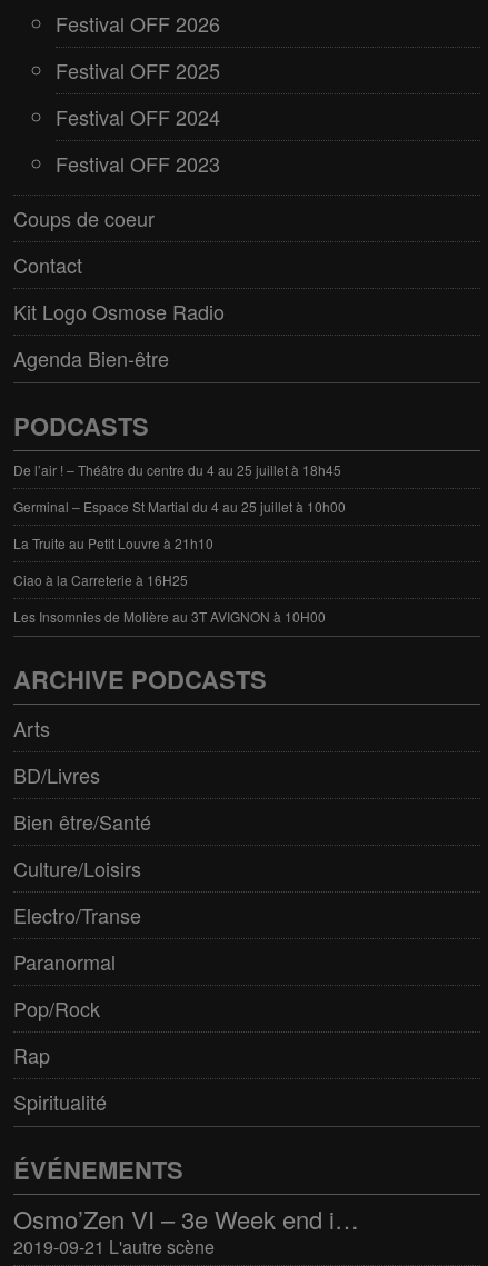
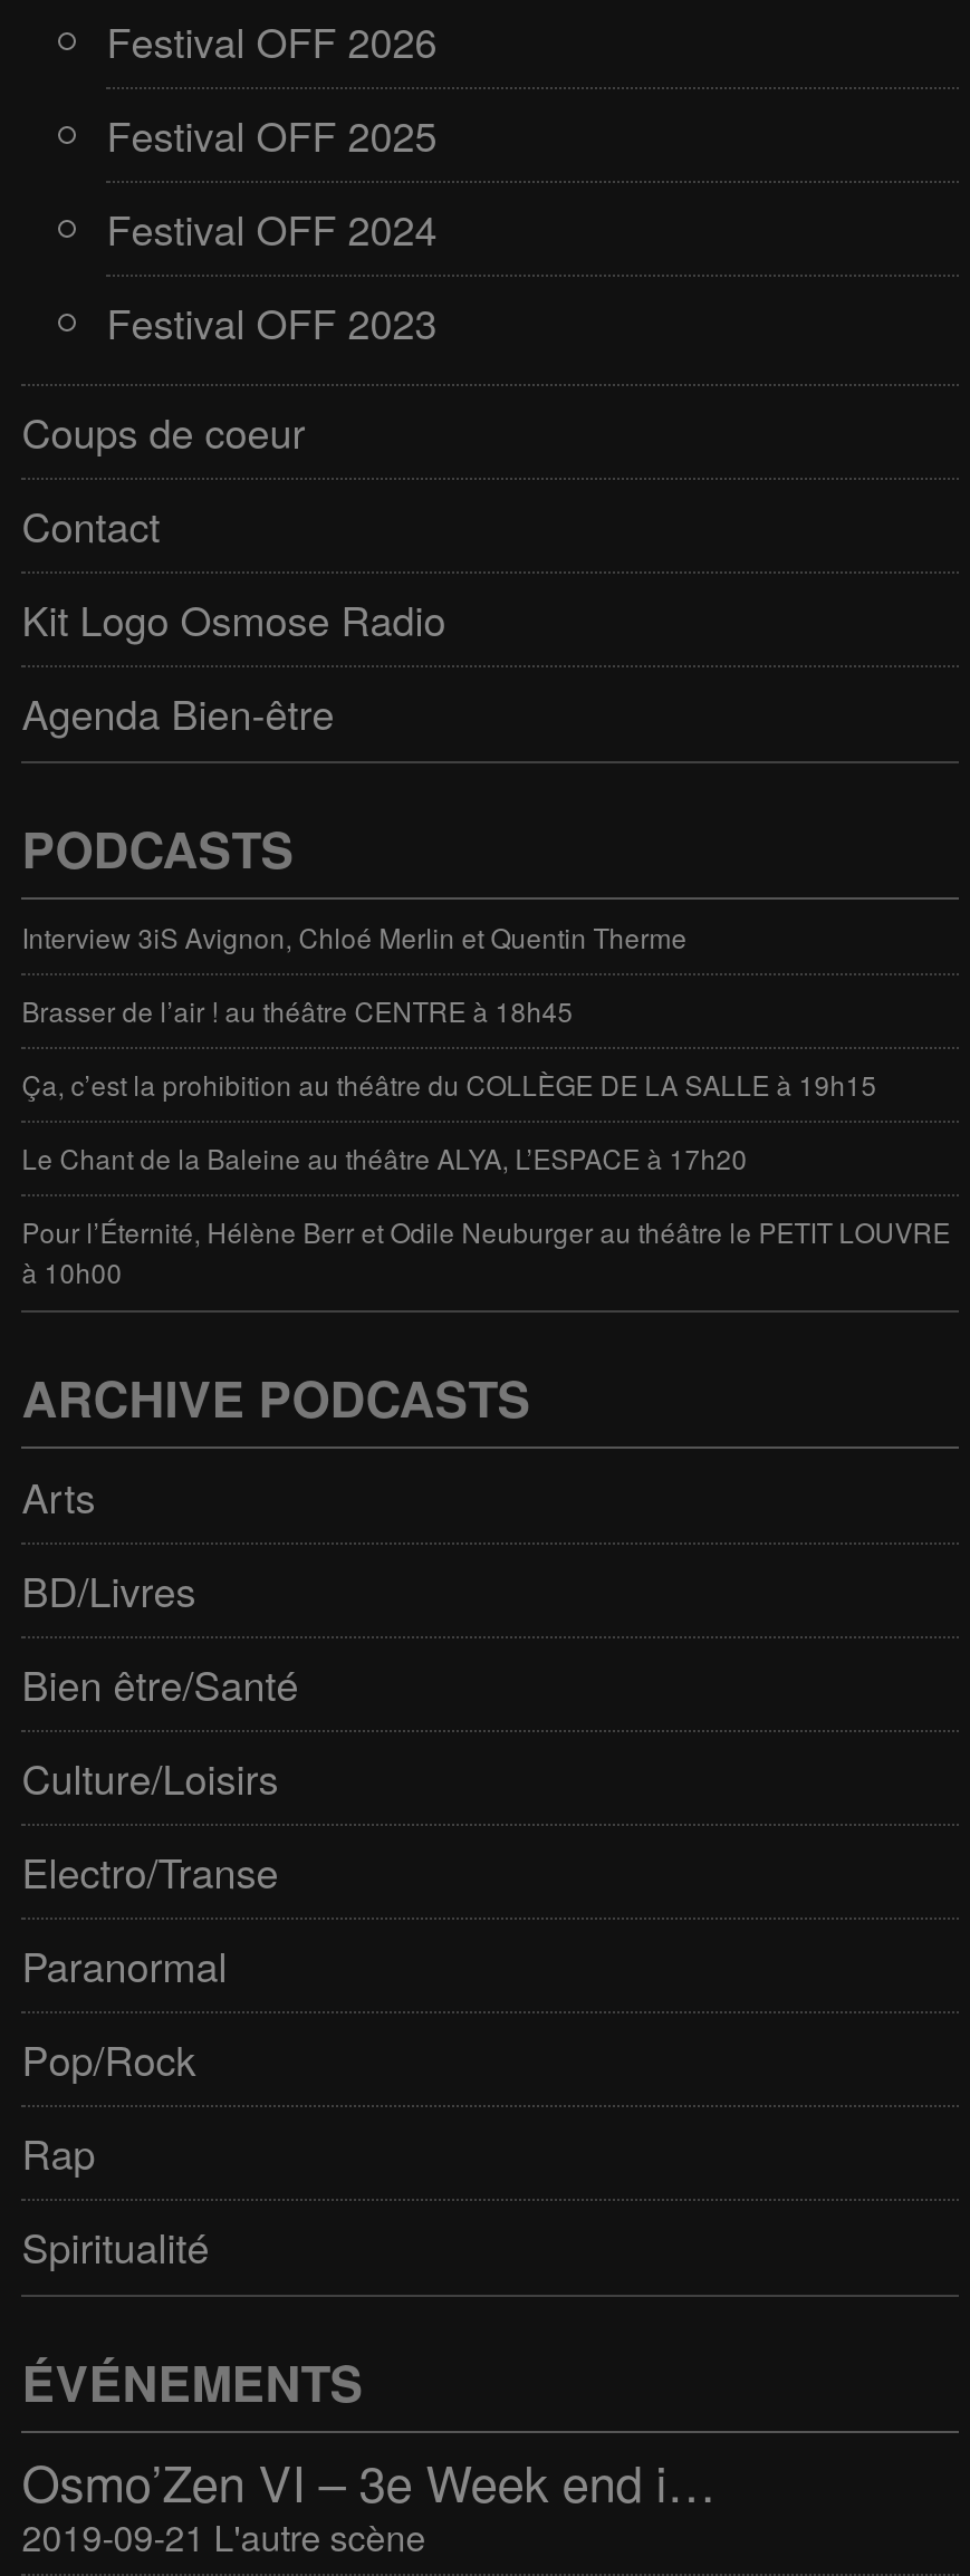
[14,461,342,480] De l’air ! – Théâtre du centre du 4 au 25 juillet à 18h45 -> [22,918,687,956] Interview 3iS Avignon, Chloé Merlin et Quentin Therme
[14,497,346,516] Germinal – Espace St Martial du 4 au 25 juillet à 10h00 -> [22,992,573,1030] Brasser de l’air ! au théâtre CENTRE à 18h45
[14,534,214,553] La Truite au Petit Louvre à 21h10 -> [22,1066,877,1104] Ça, c’est la prohibition au théâtre du COLLÈGE DE LA SALLE à 19h15
[14,571,188,590] Ciao à la Carreterie à 16H25 -> [22,1139,747,1177] Le Chant de la Baleine au théâtre ALYA, L’ESPACE à 17h20
[14,607,326,626] Les Insomnies de Molière au 3T AVIGNON à 10H00 -> [22,1213,951,1291] Pour l’Éternité, Hélène Berr et Odile Neuburger au théâtre le PETIT LOUVRE | à 10h00

